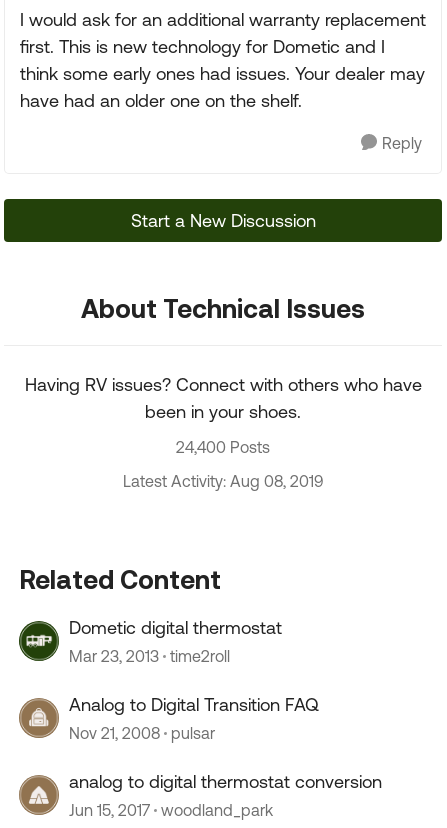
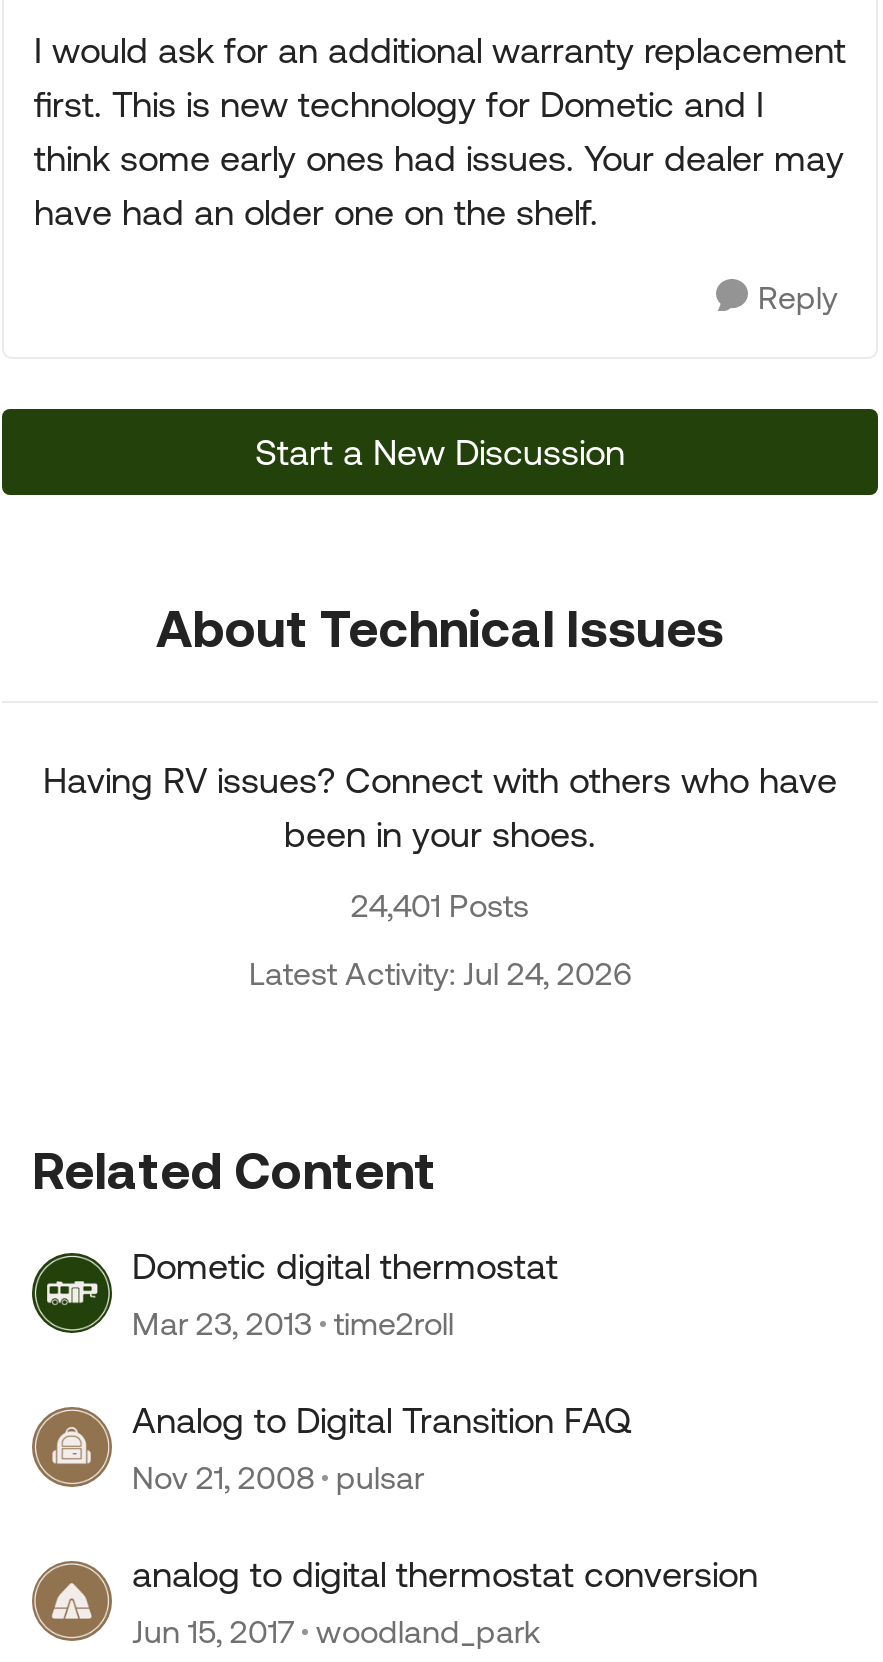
[176,438,270,456] 24,400 Posts -> [351,887,529,923] 24,401 Posts
[123,472,323,490] Latest Activity: Aug 08, 2019 -> [249,955,631,991] Latest Activity: Jul 24, 2026

